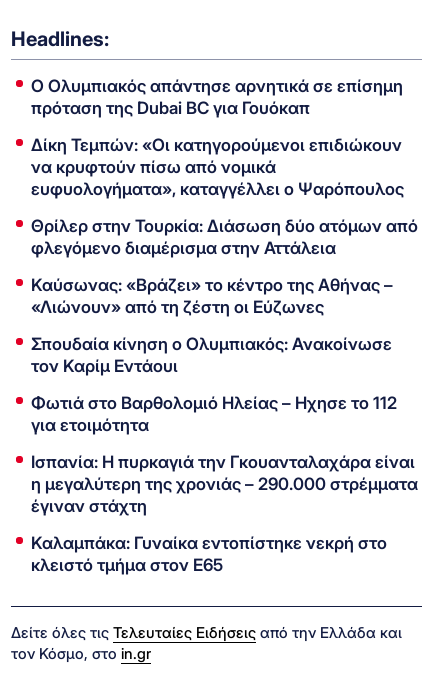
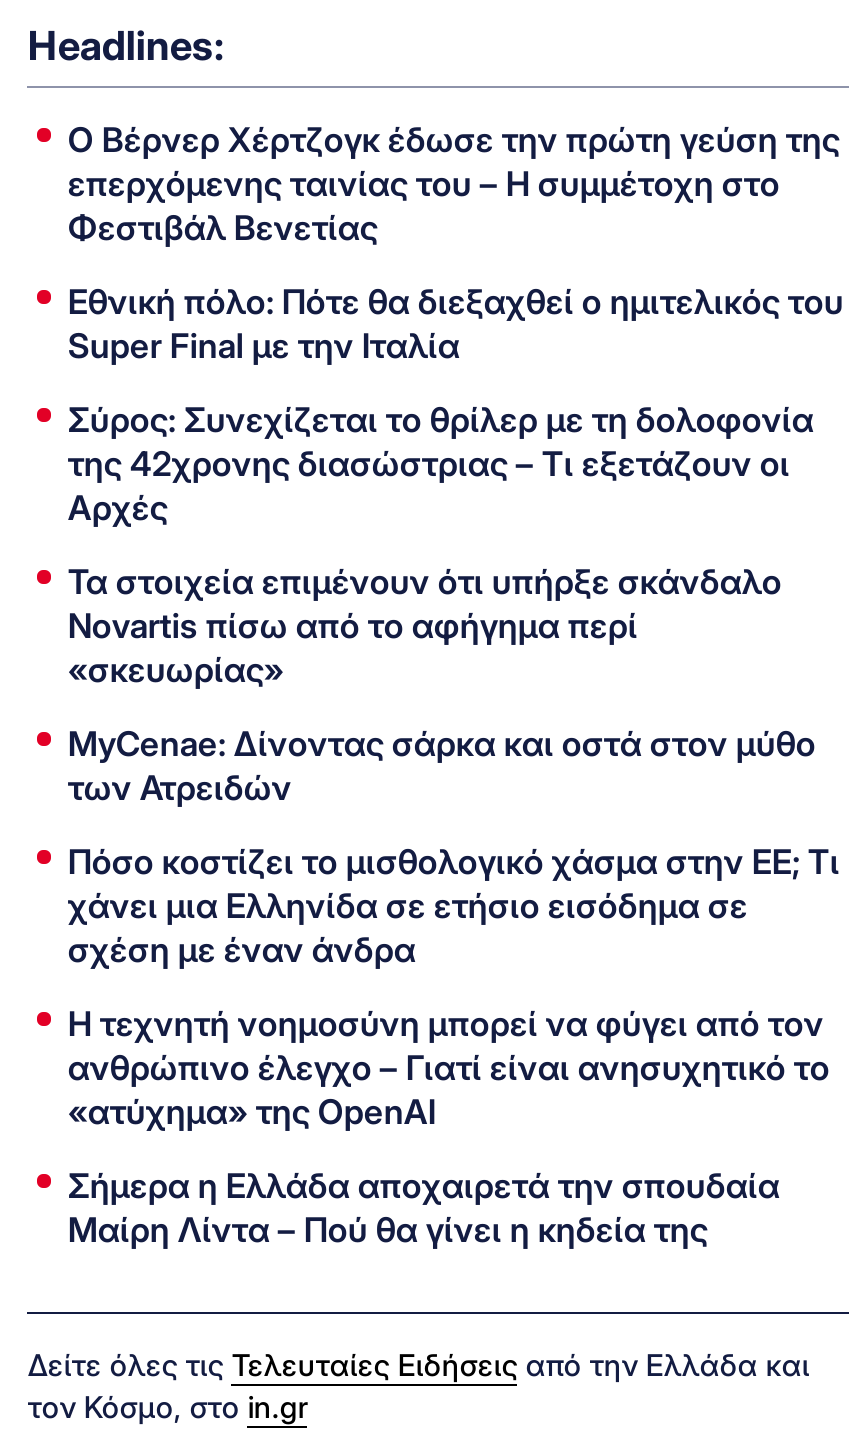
[31,76,403,118] Ο Ολυμπιακός απάντησε αρνητικά σε επίσημη | πρόταση της Dubai BC για Γουόκαπ -> [68,119,840,247] Ο Βέρνερ Χέρτζογκ έδωσε την πρώτη γεύση της | επερχόμενης ταινίας του – Η συμμέτοχη στο | Φεστιβάλ Βενετίας
[31,135,404,199] Δίκη Τεμπών: «Οι κατηγορούμενοι επιδιώκουν | να κρυφτούν πίσω από νομικά | ευφυολογήματα», καταγγέλλει ο Ψαρόπουλος -> [68,281,844,365] Εθνική πόλο: Πότε θα διεξαχθεί ο ημιτελικός του | Super Final με την Ιταλία
[31,216,418,258] Θρίλερ στην Τουρκία: Διάσωση δύο ατόμων από | φλεγόμενο διαμέρισμα στην Αττάλεια -> [68,399,814,527] Σύρος: Συνεχίζεται το θρίλερ με τη δολοφονία | της 42χρονης διασώστριας – Τι εξετάζουν οι | Αρχές
[31,275,393,317] Καύσωνας: «Βράζει» το κέντρο της Αθήνας – | «Λιώνουν» από τη ζέστη οι Εύζωνες -> [68,561,782,689] Τα στοιχεία επιμένουν ότι υπήρξε σκάνδαλο | Novartis πίσω από το αφήγημα περί | «σκευωρίας»
[31,334,392,376] Σπουδαία κίνηση ο Ολυμπιακός: Ανακοίνωσε | τον Καρίμ Εντάουι -> [68,723,816,807] MyCenae: Δίνοντας σάρκα και οστά στον μύθο | των Ατρειδών
[31,393,397,435] Φωτιά στο Βαρθολομιό Ηλείας – Ηχησε το 112 | για ετοιμότητα -> [68,841,840,969] Πόσο κοστίζει το μισθολογικό χάσμα στην ΕΕ; Τι | χάνει μια Ελληνίδα σε ετήσιο εισόδημα σε | σχέση με έναν άνδρα
[31,452,418,516] Ισπανία: Η πυρκαγιά την Γκουανταλαχάρα είναι | η μεγαλύτερη της χρονιάς – 290.000 στρέμματα | έγιναν στάχτη -> [68,1003,830,1131] Η τεχνητή νοημοσύνη μπορεί να φύγει από τον | ανθρώπινο έλεγχο – Γιατί είναι ανησυχητικό το | «ατύχημα» της OpenAI
[31,533,387,575] Καλαμπάκα: Γυναίκα εντοπίστηκε νεκρή στο | κλειστό τμήμα στον Ε65 -> [68,1165,780,1249] Σήμερα η Ελλάδα αποχαιρετά την σπουδαία | Μαίρη Λίντα – Πού θα γίνει η κηδεία της

